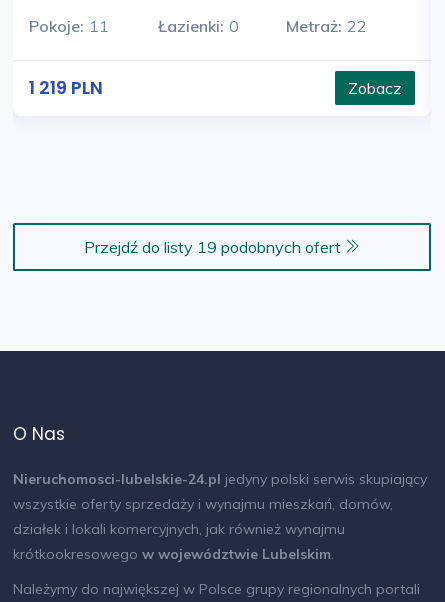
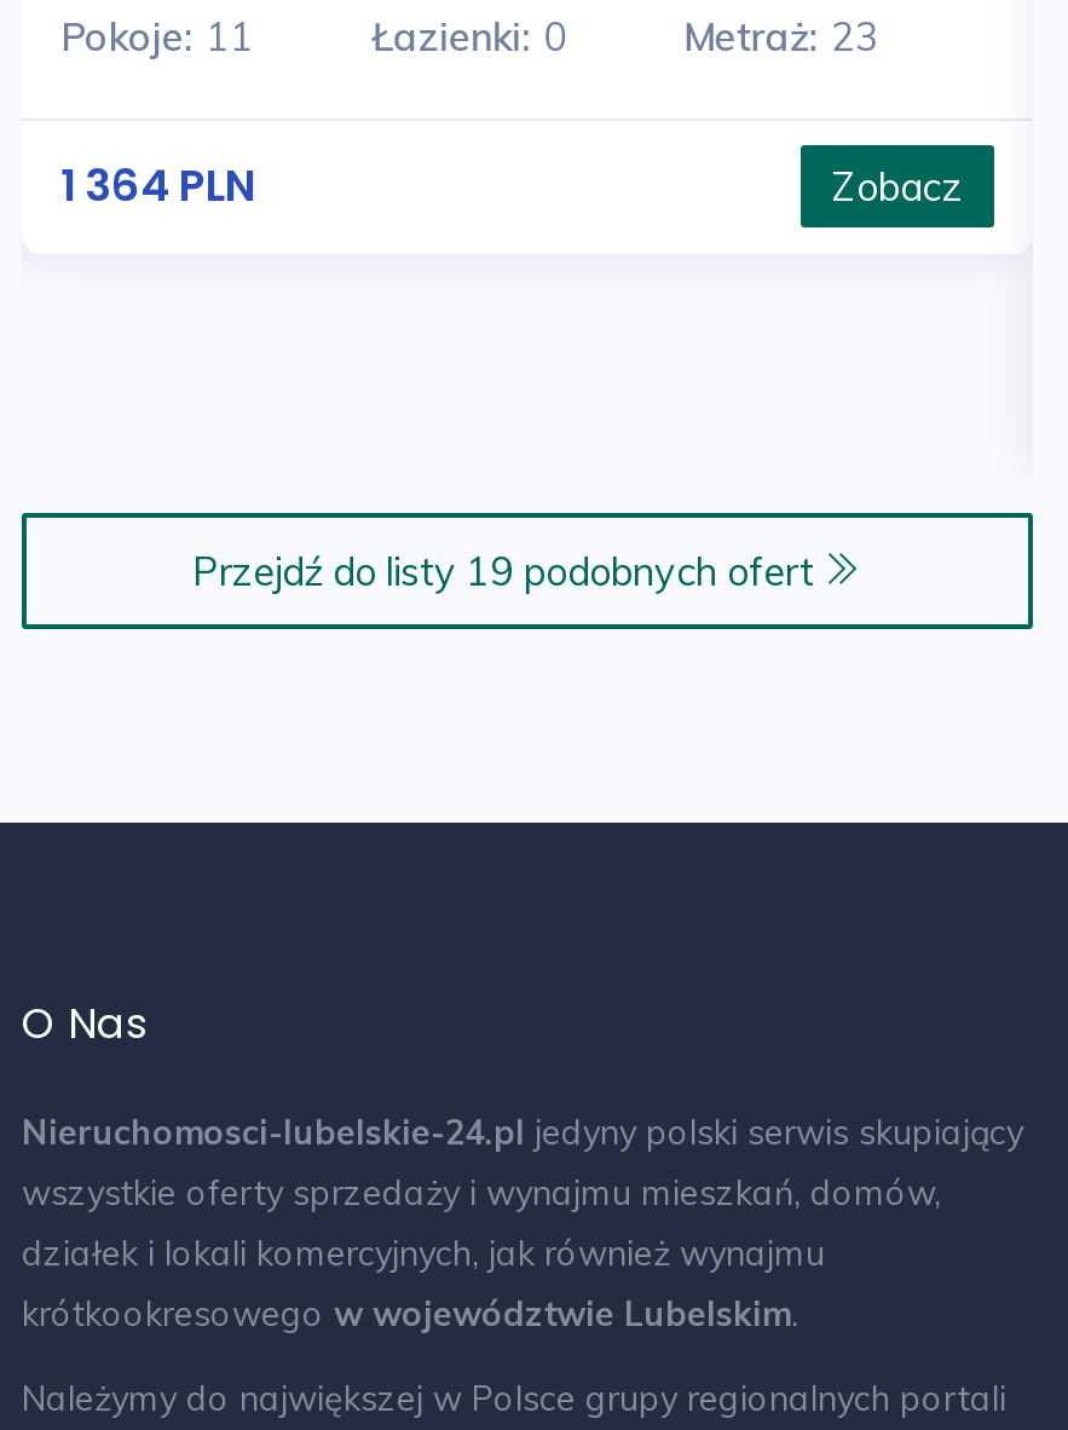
[286,16,367,36] Metraż: 22 -> [683,12,879,60] Metraż: 23
[29,75,103,100] 1 219 PLN -> [60,155,256,216] 1 364 PLN

